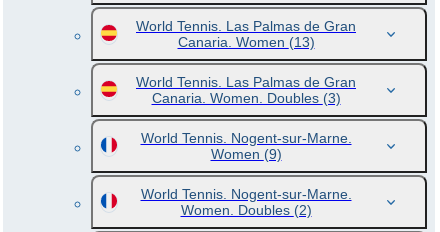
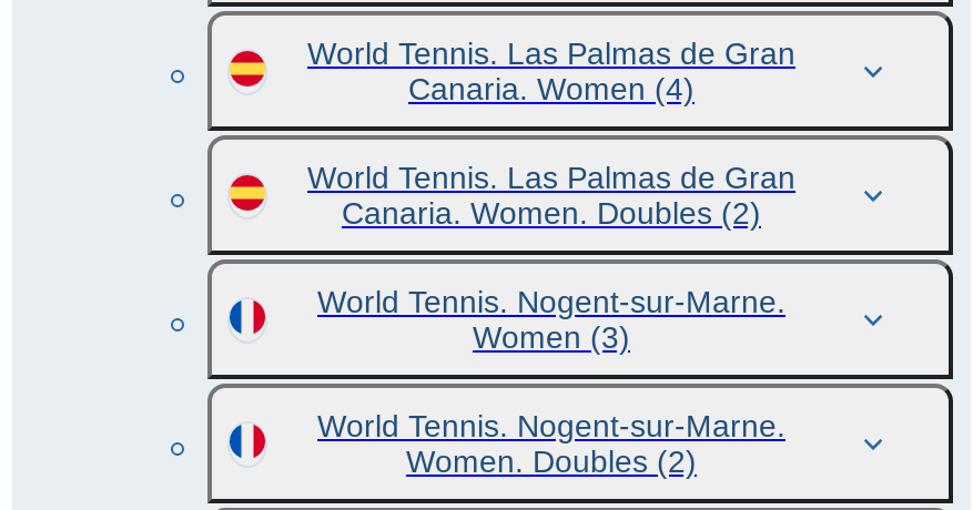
[177,34,314,50] Canaria. Women (13) -> [408,71,695,106] Canaria. Women (4)
[151,90,340,106] Canaria. Women. Doubles (3) -> [342,195,761,231] Canaria. Women. Doubles (2)
[210,146,281,162] Women (9) -> [473,319,630,355] Women (3)

